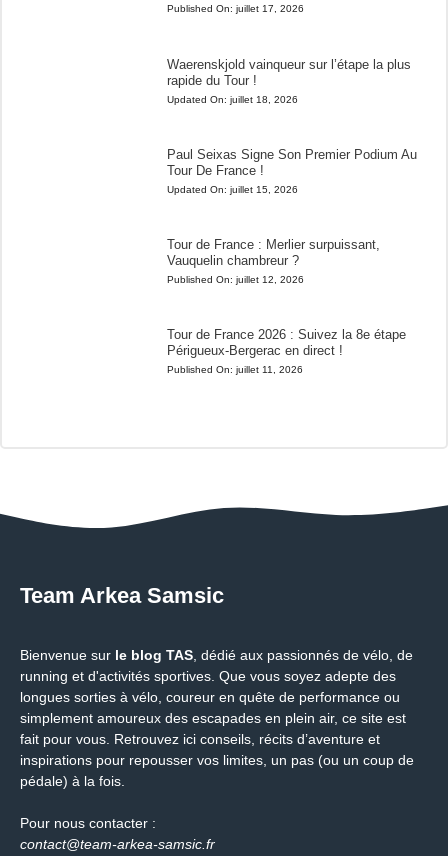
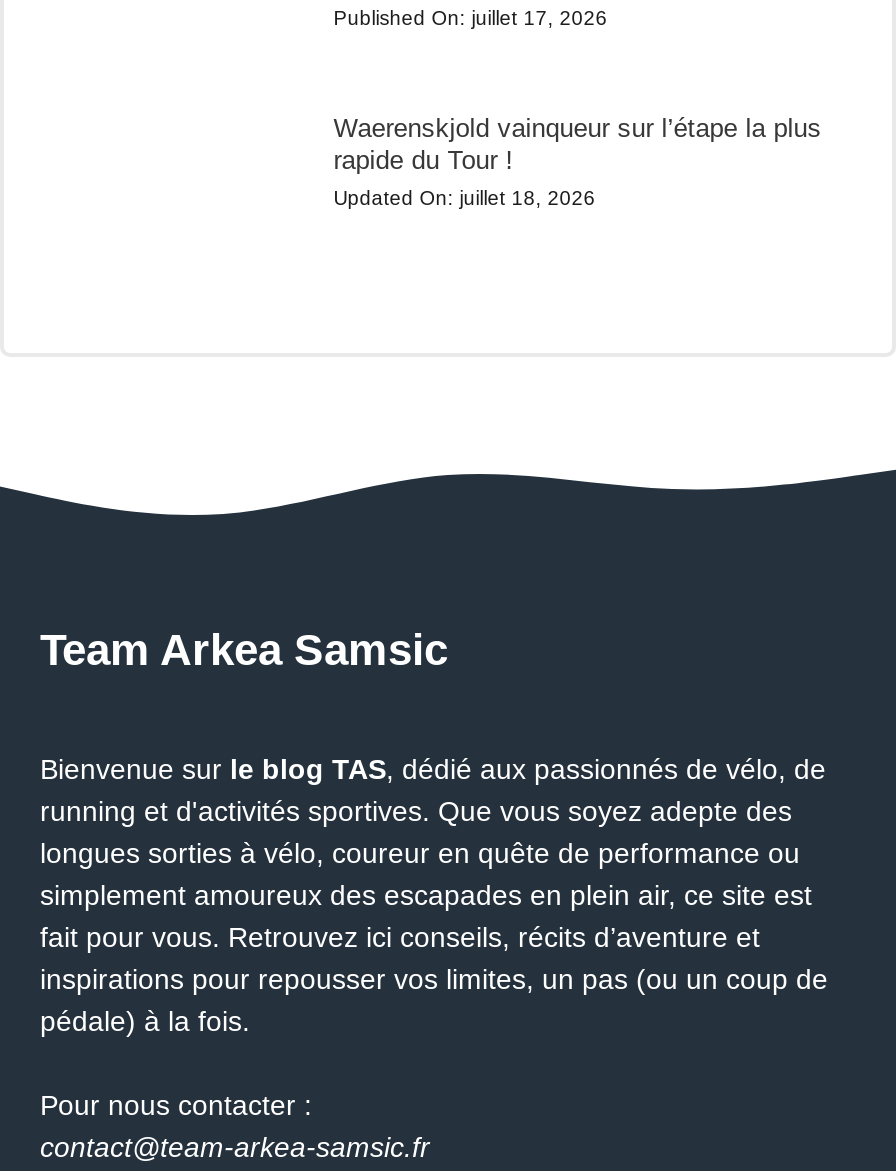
[167,147,417,195] Paul Seixas Signe Son Premier Podium Au | Tour De France ! | Updated On: juillet 15, 2026 -> none
[167,237,380,285] Tour de France : Merlier surpuissant, | Vauquelin chambreur ? | Published On: juillet 12, 2026 -> none
[167,327,406,375] Tour de France 2026 : Suivez la 8e étape | Périgueux-Bergerac en direct ! | Published On: juillet 11, 2026 -> none

